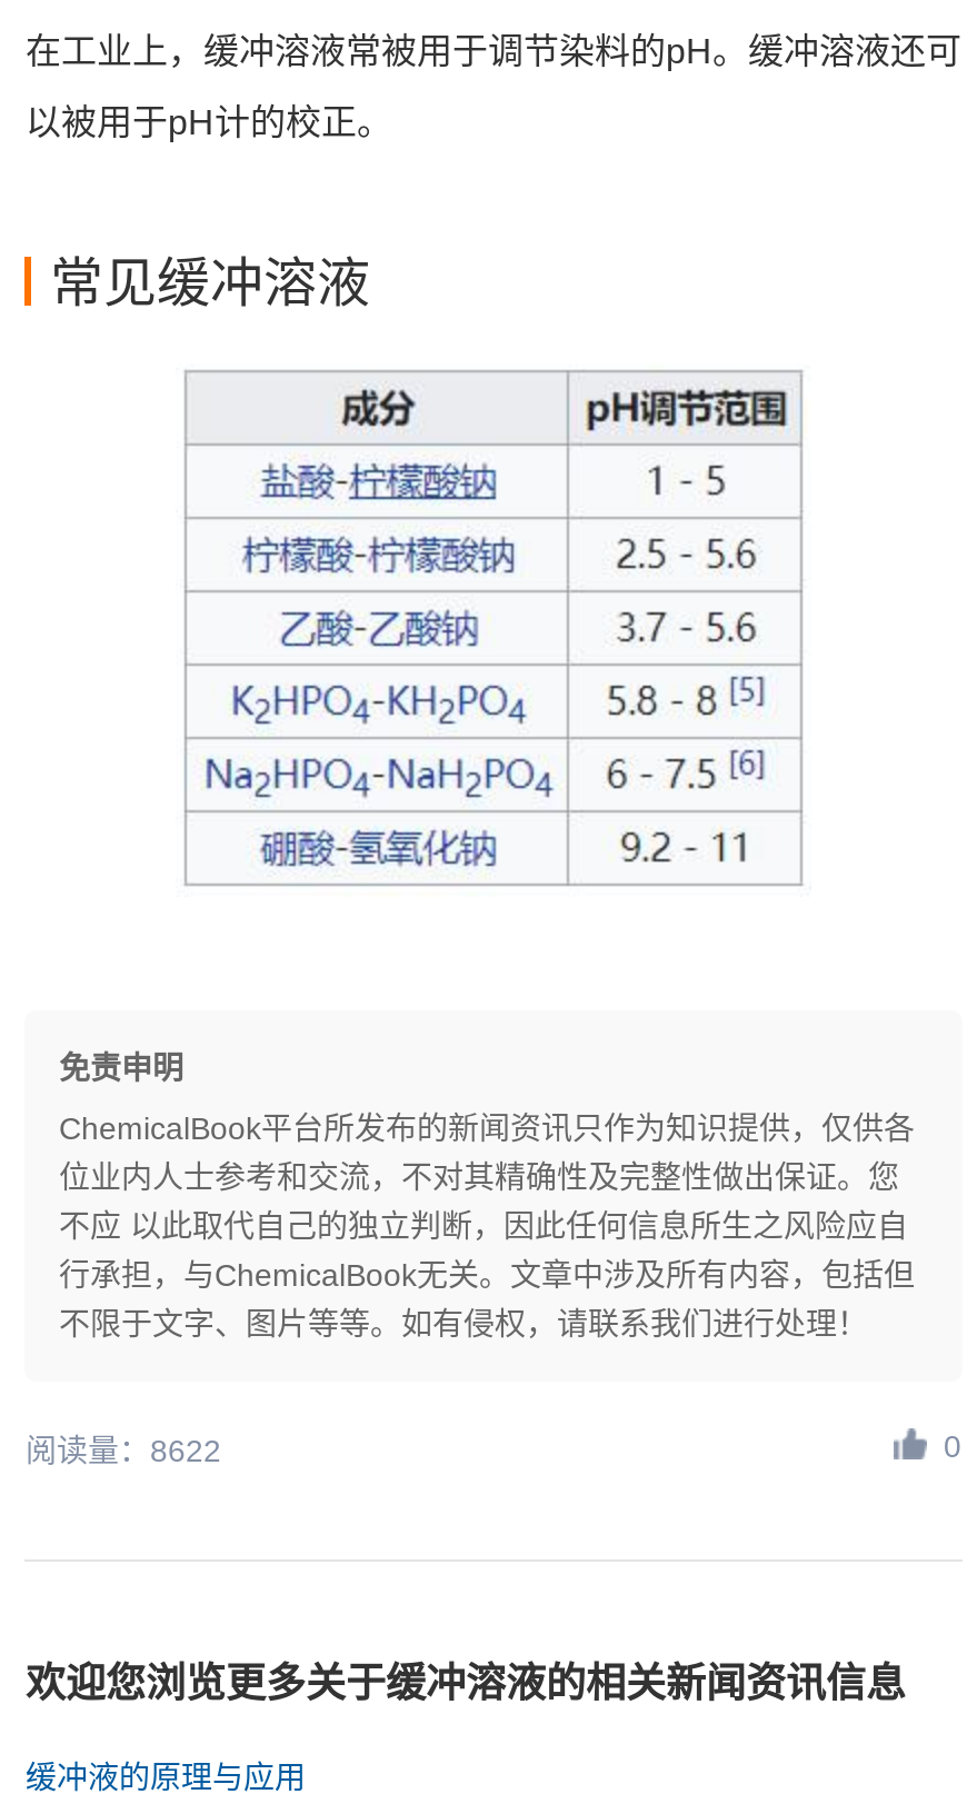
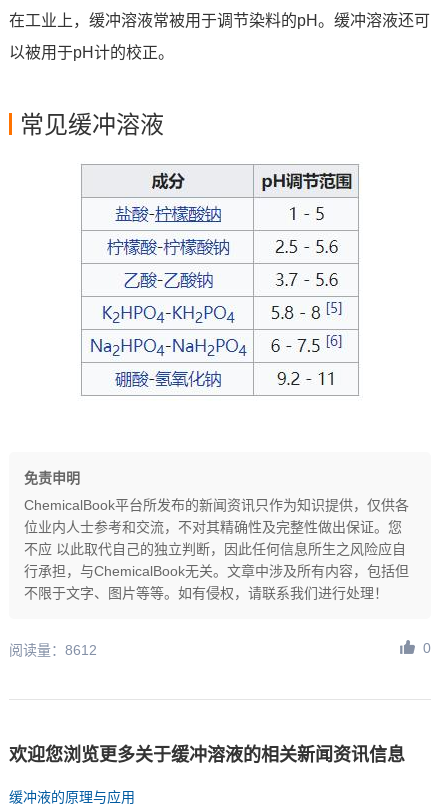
[25,1433,221,1468] 阅读量：8622 -> [9,642,97,658] 阅读量：8612

